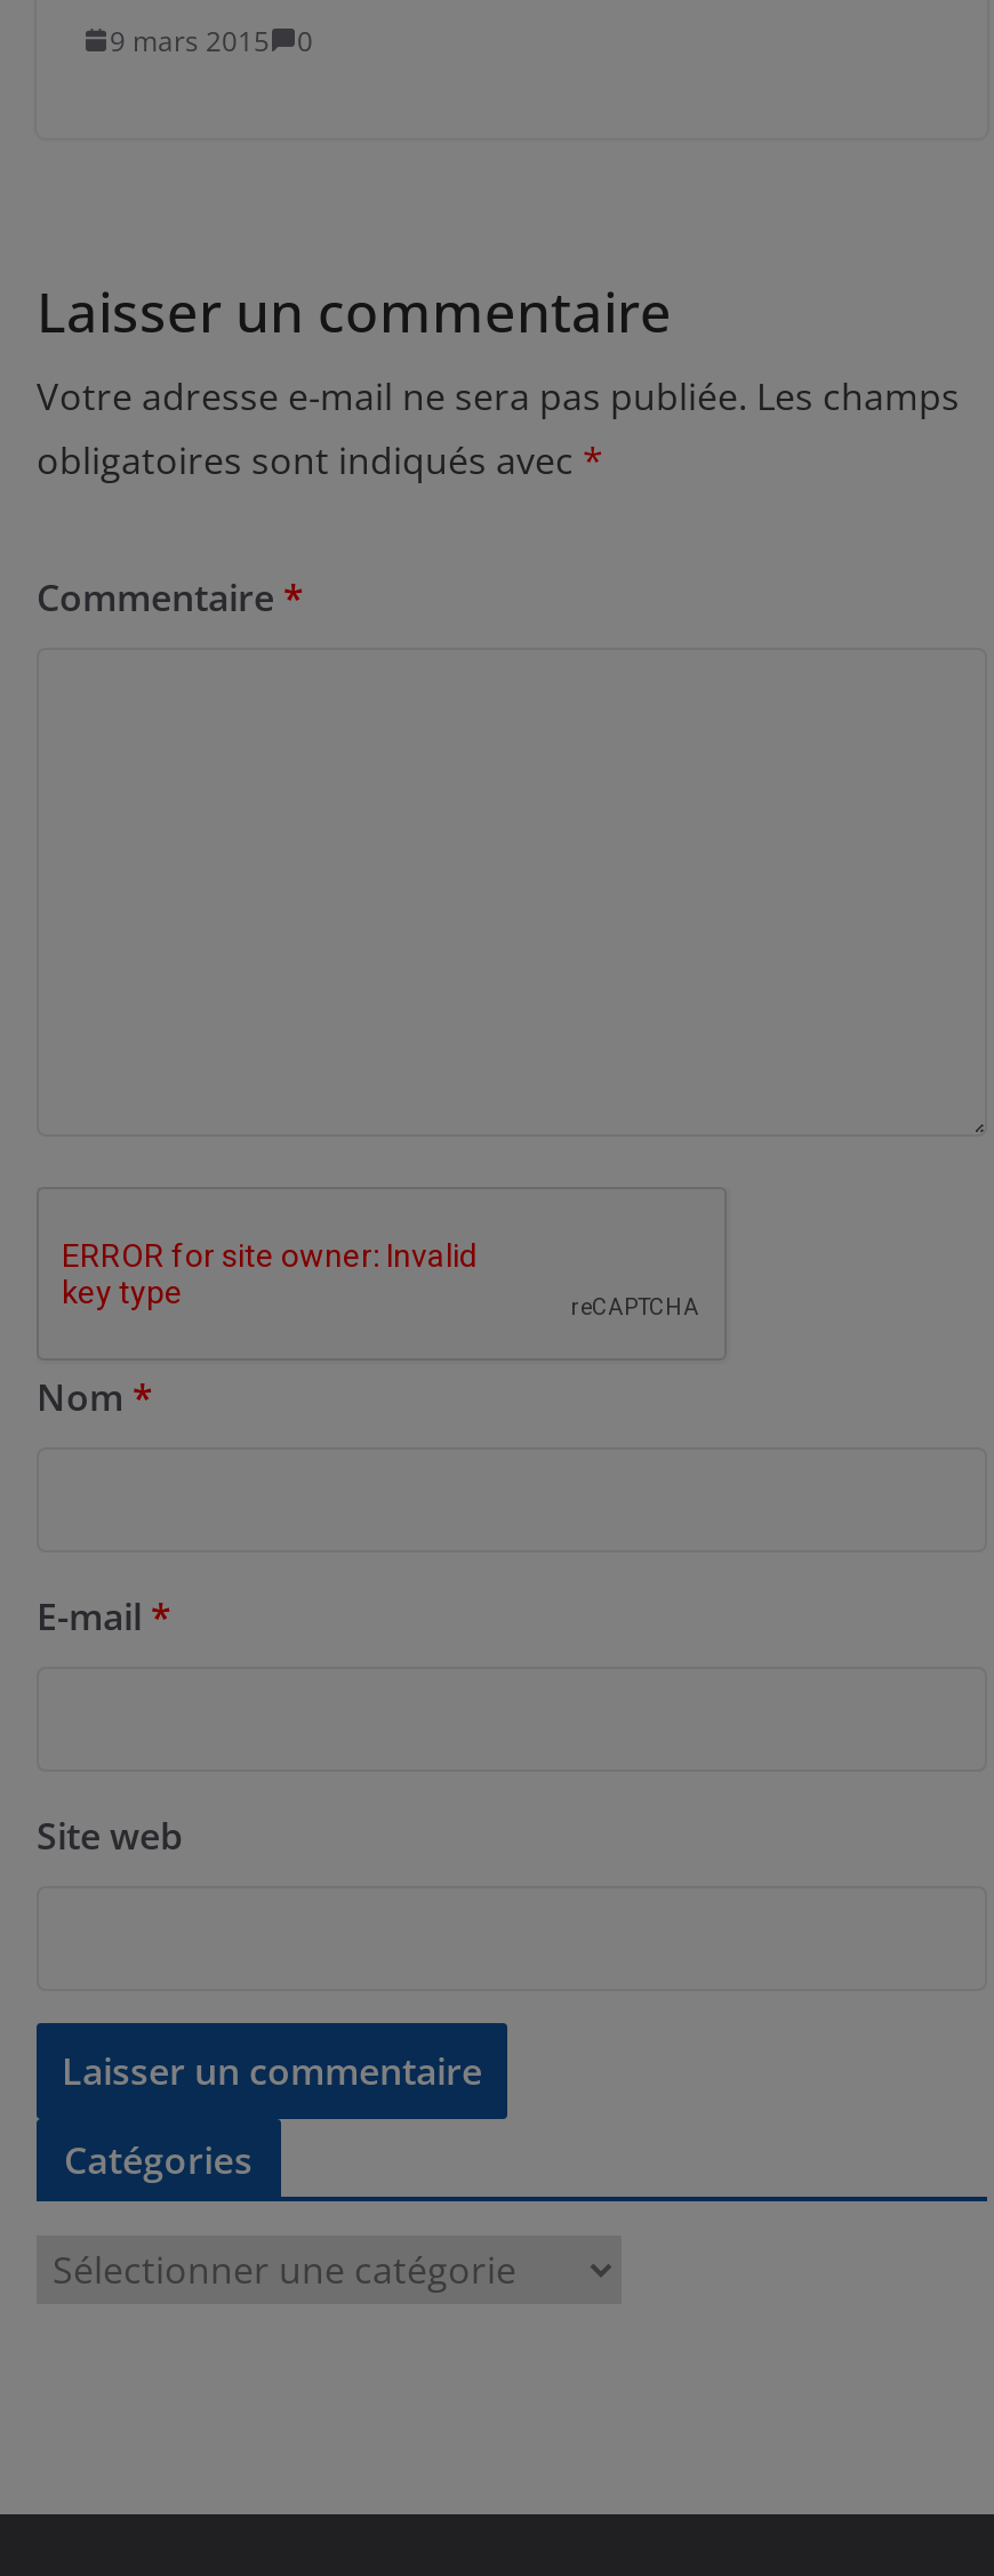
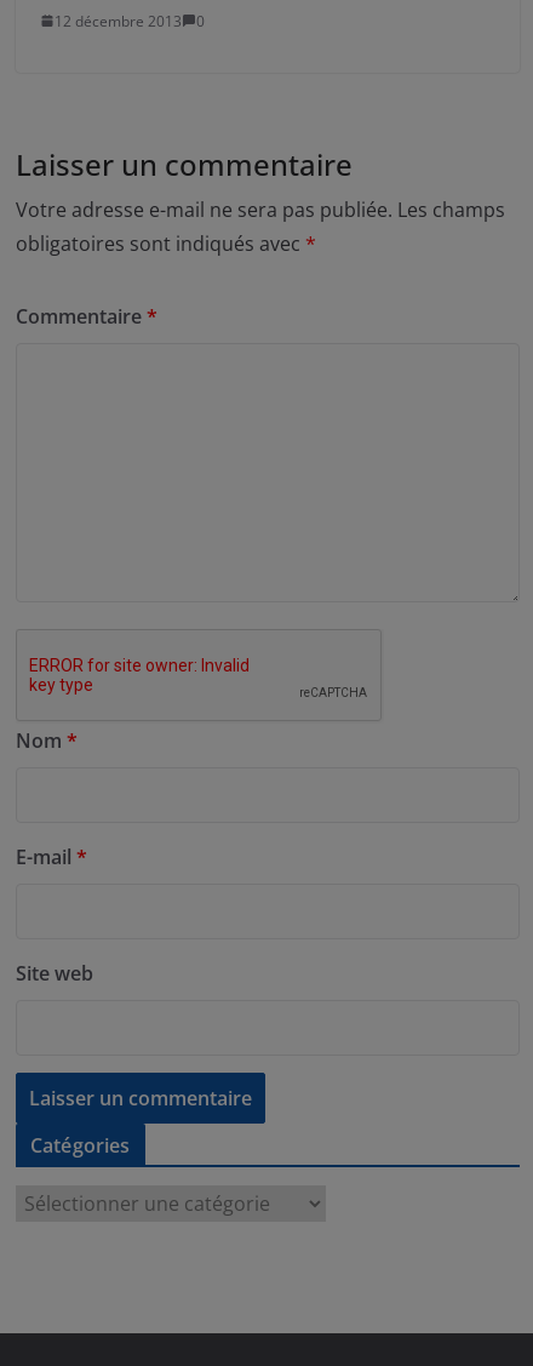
[110,21,313,60] 9 mars 2015 0 -> [55,11,205,31] 12 décembre 2013 0

